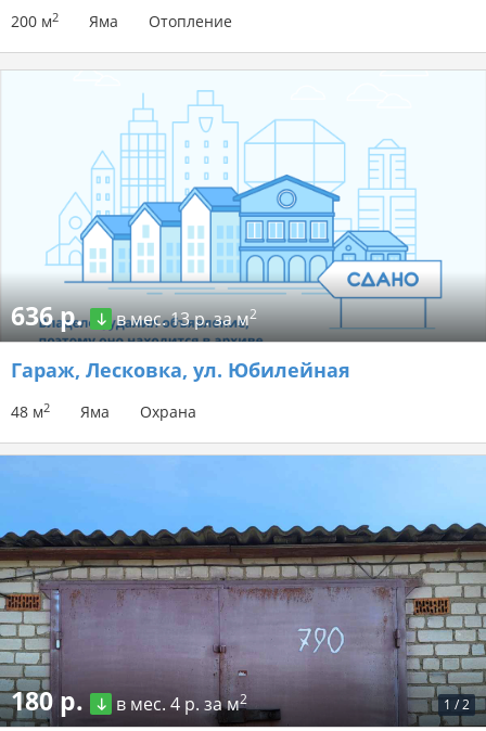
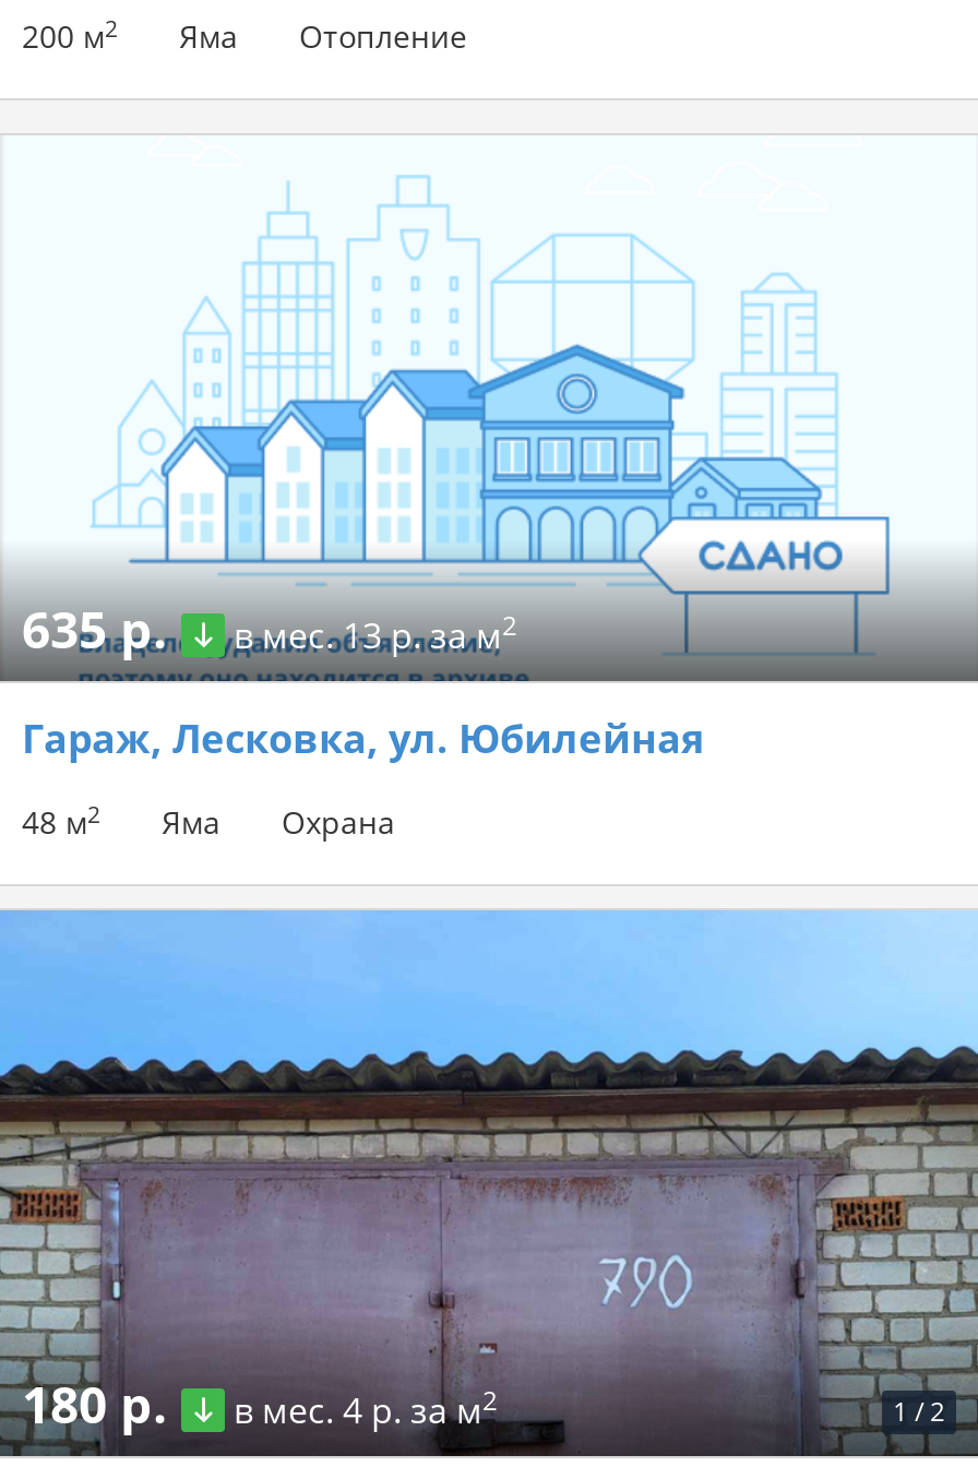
[11,299,90,333] 636 р. -> [22,594,181,664] 635 р.

